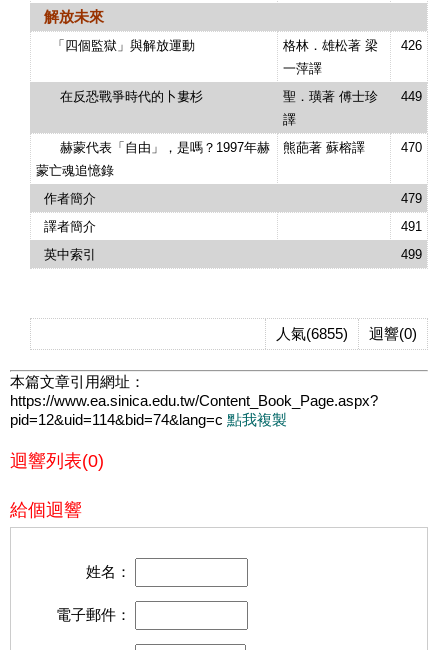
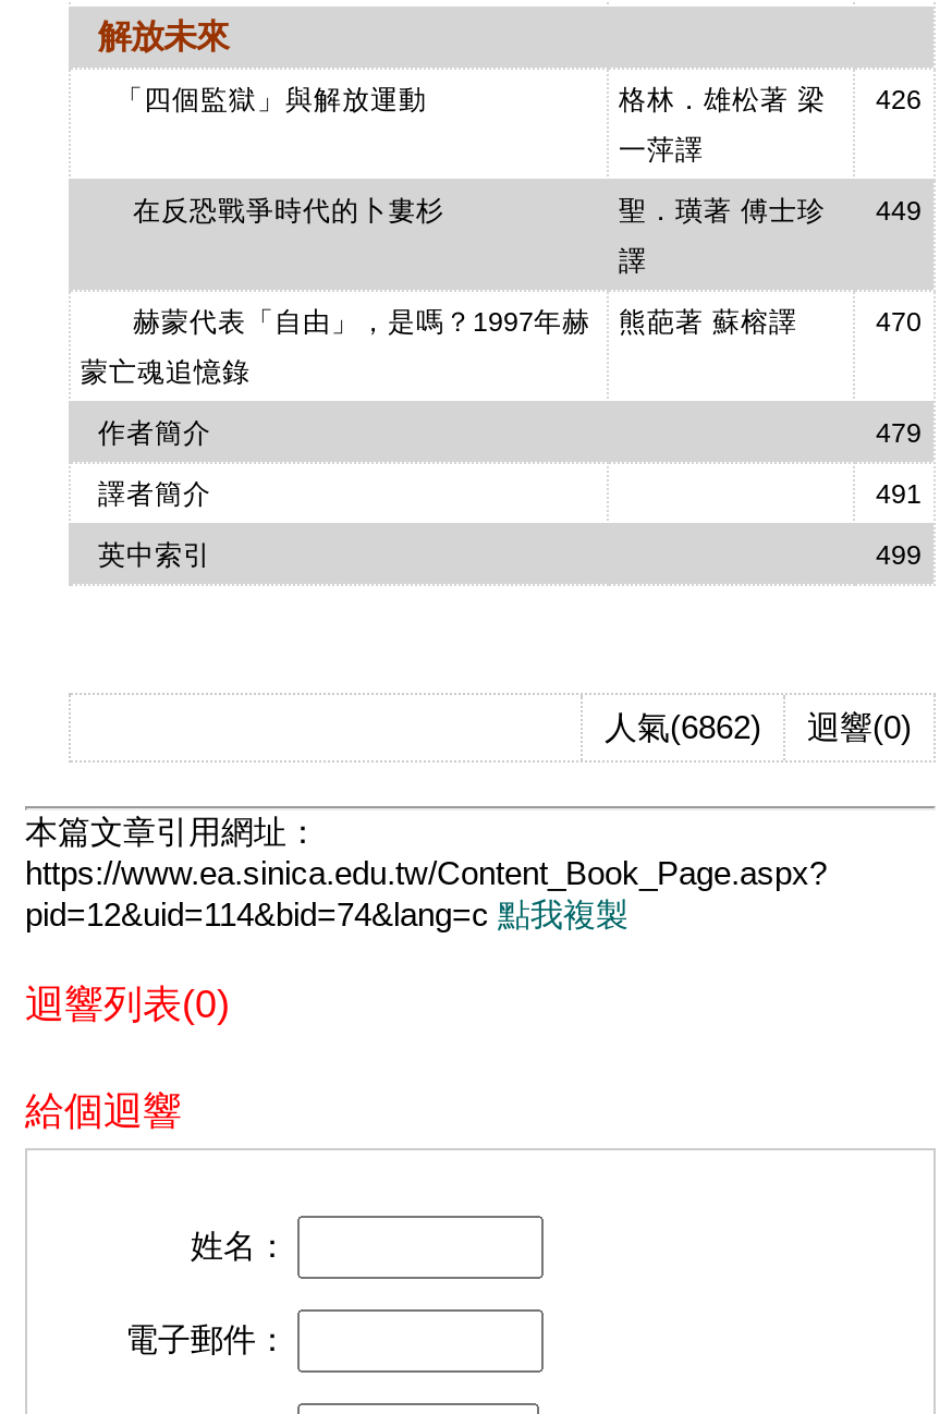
[276,324,417,341] 人氣(6855) 迴響(0) -> [605,707,912,744] 人氣(6862) 迴響(0)

